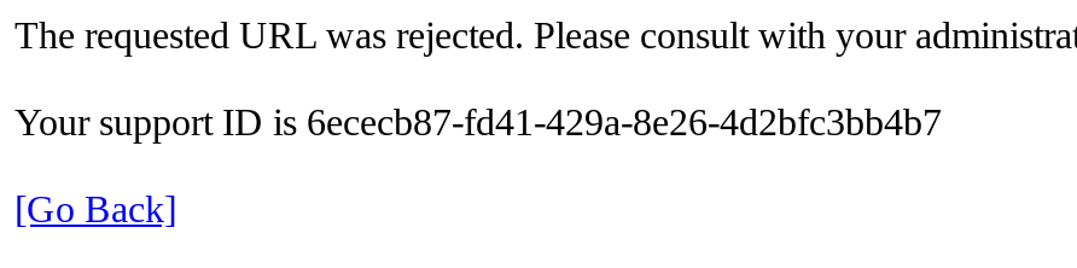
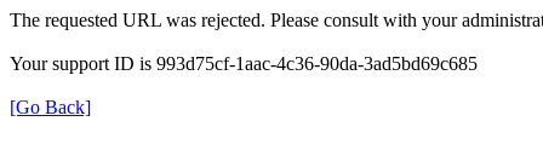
[14,101,942,142] Your support ID is 6ececb87-fd41-429a-8e26-4d2bfc3bb4b7 -> [10,53,478,74] Your support ID is 993d75cf-1aac-4c36-90da-3ad5bd69c685

